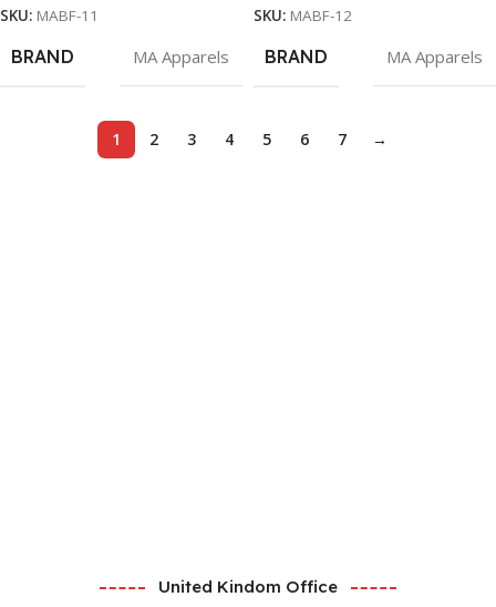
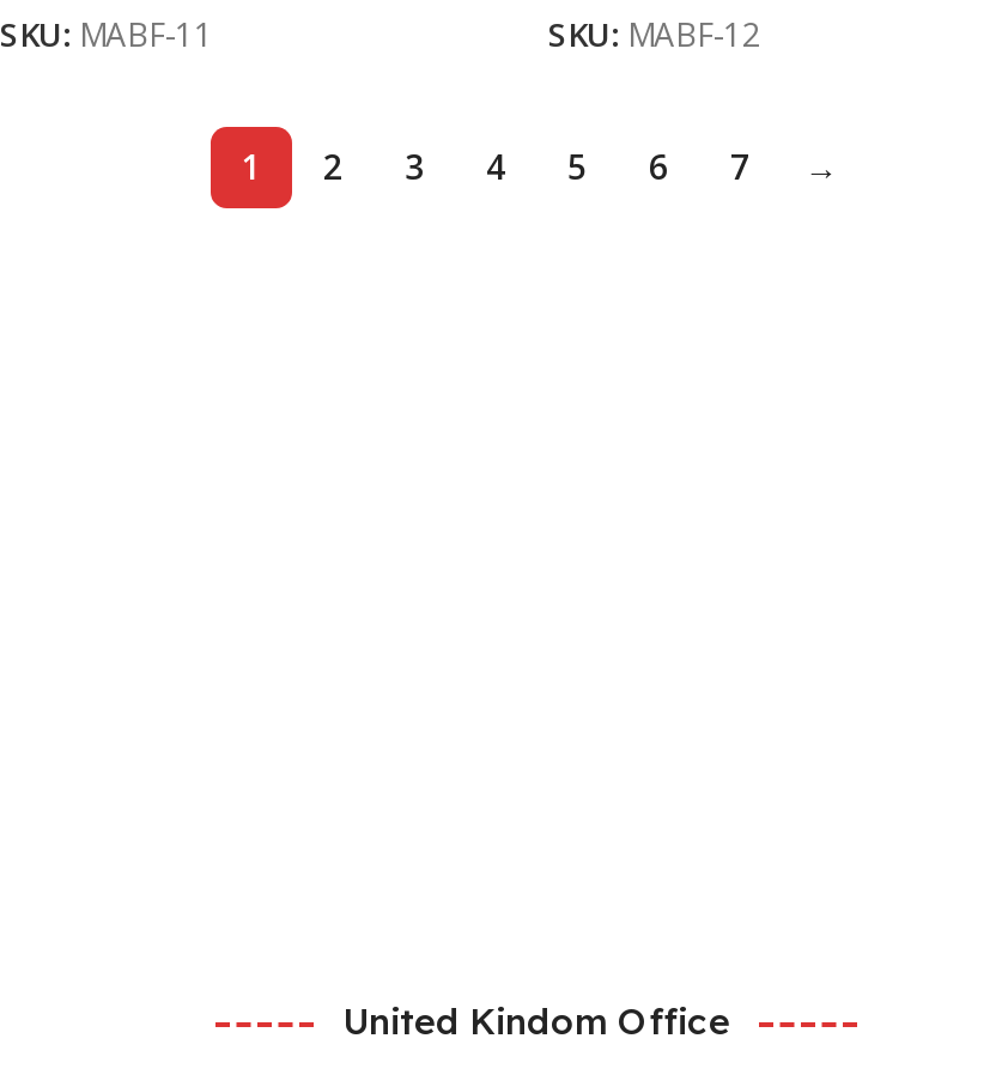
[11,46,229,68] BRAND | MA Apparels -> none
[265,46,483,68] BRAND | MA Apparels -> none

